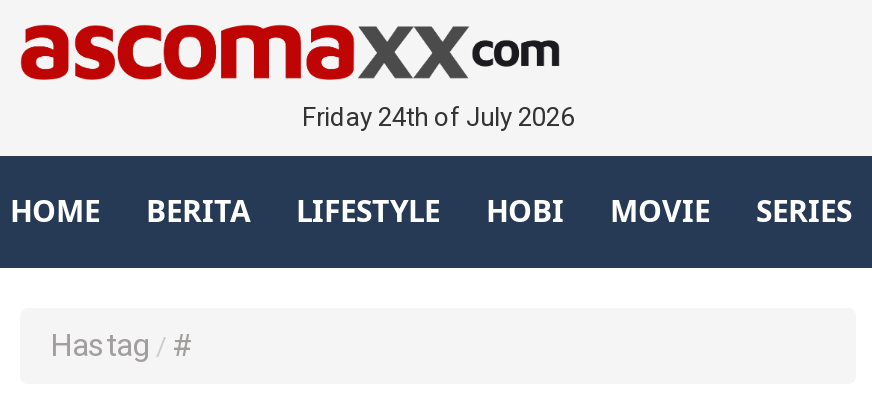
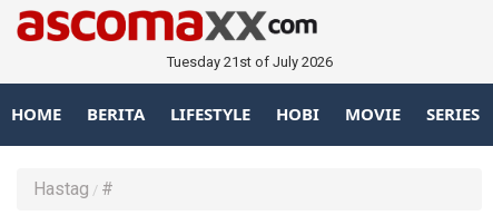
[302,102,574,132] Friday 24th of July 2026 -> [166,53,332,70] Tuesday 21st of July 2026

